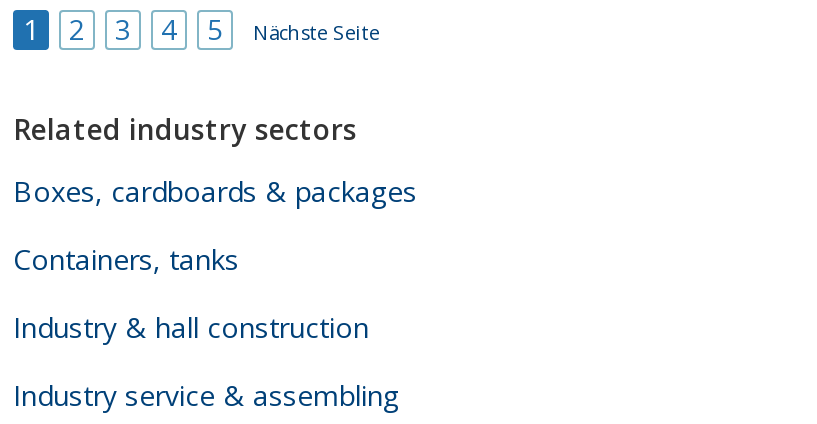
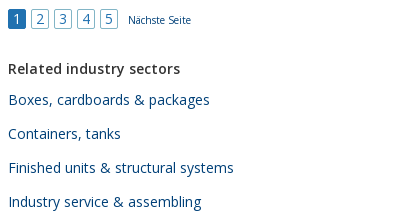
[13,308,369,346] Industry & hall construction -> [8,158,234,177] Finished units & structural systems

